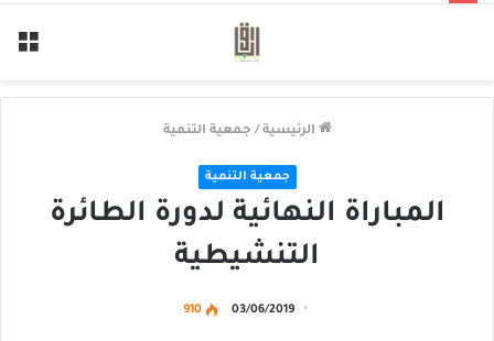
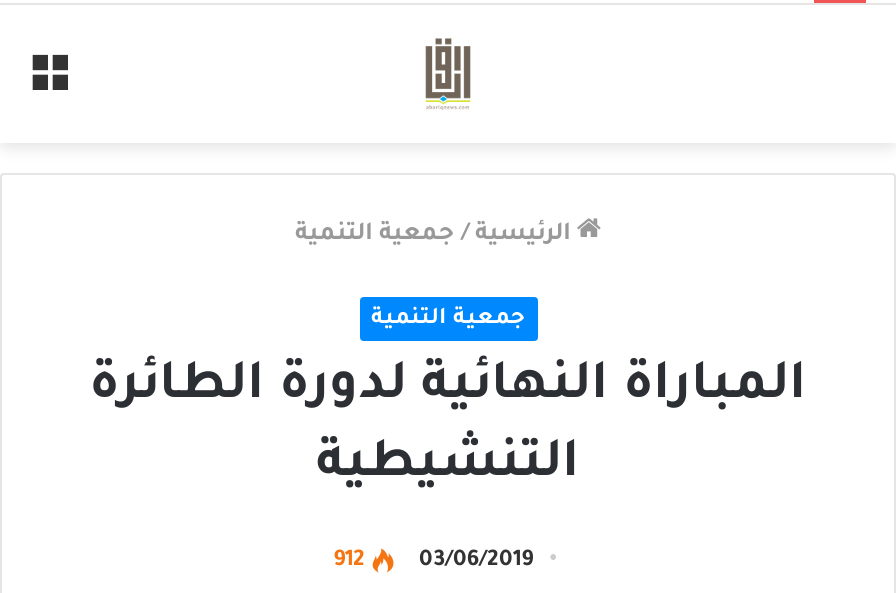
[183,304,202,317] 910 -> [333,550,365,574] 912

